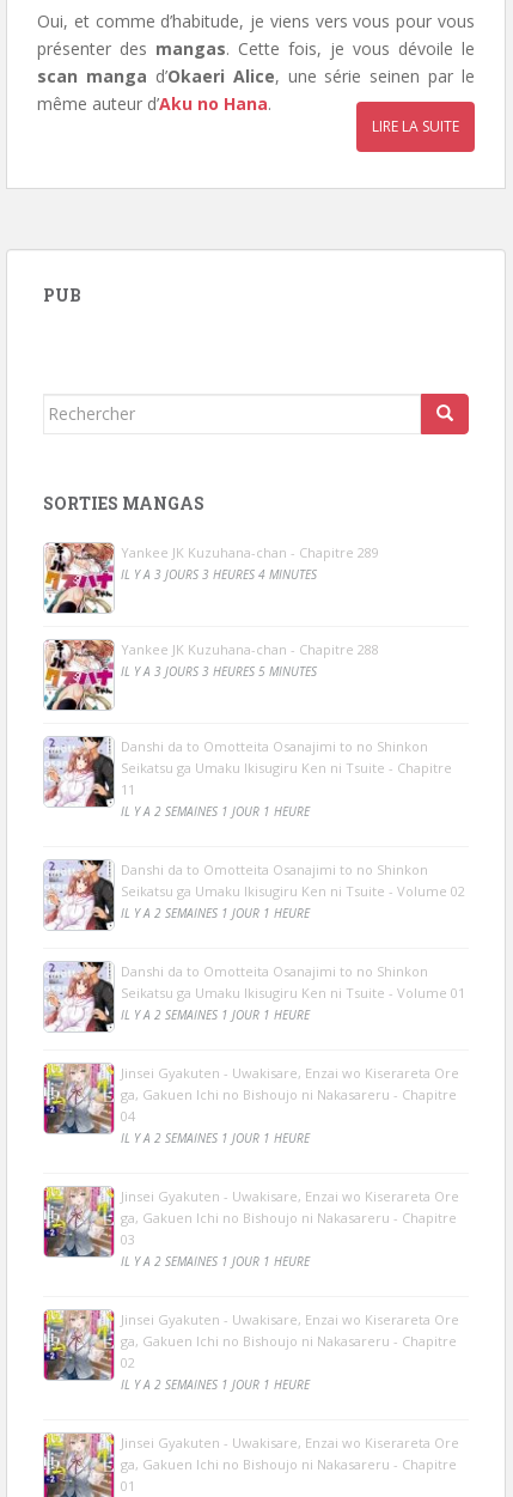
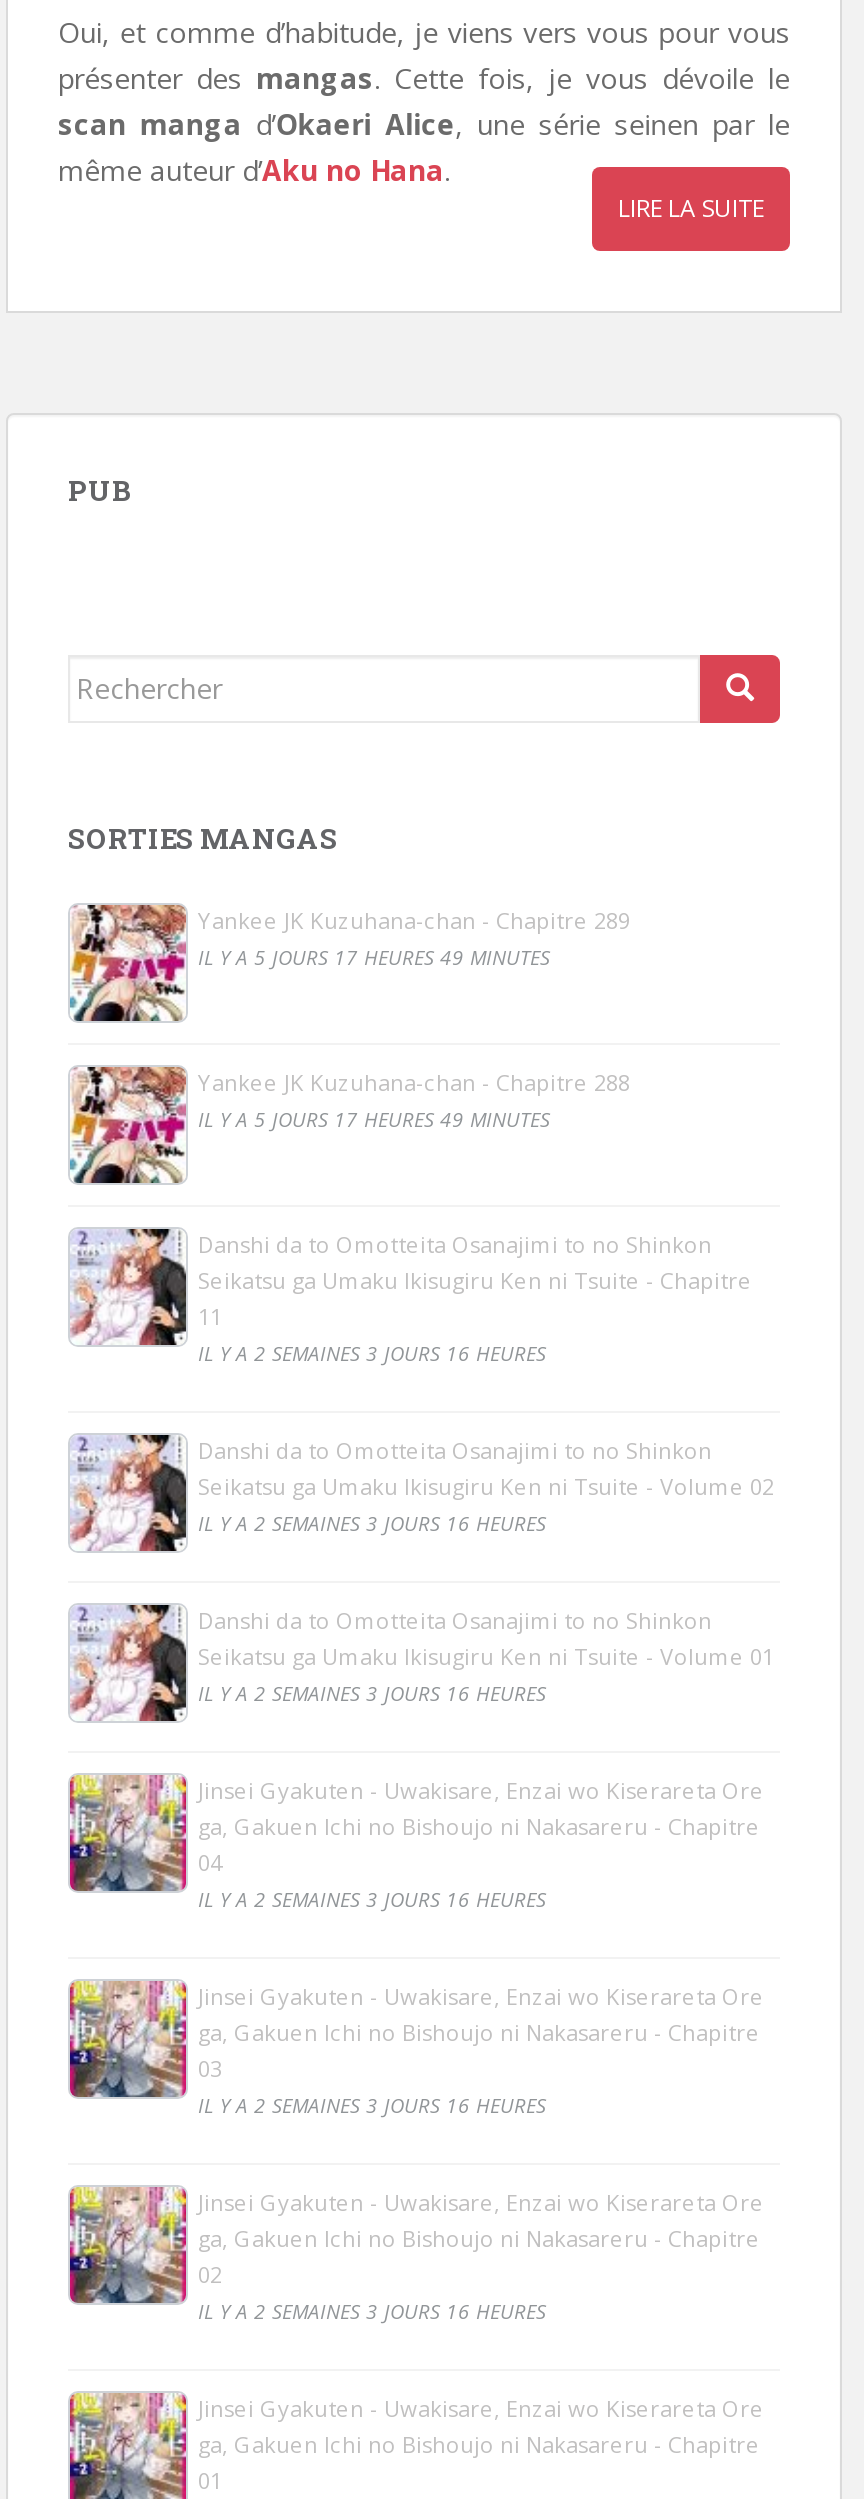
[121,565,317,582] IL Y A 3 JOURS 3 HEURES 4 MINUTES -> [198,942,550,970] IL Y A 5 JOURS 17 HEURES 49 MINUTES
[121,662,317,679] IL Y A 3 JOURS 3 HEURES 5 MINUTES -> [198,1104,550,1132] IL Y A 5 JOURS 17 HEURES 49 MINUTES
[121,802,310,819] IL Y A 2 SEMAINES 1 JOUR 1 HEURE -> [198,1338,546,1366] IL Y A 2 SEMAINES 3 JOURS 16 HEURES
[121,904,310,921] IL Y A 2 SEMAINES 1 JOUR 1 HEURE -> [198,1508,546,1536] IL Y A 2 SEMAINES 3 JOURS 16 HEURES
[121,1006,310,1023] IL Y A 2 SEMAINES 1 JOUR 1 HEURE -> [198,1678,546,1706] IL Y A 2 SEMAINES 3 JOURS 16 HEURES
[121,1129,310,1146] IL Y A 2 SEMAINES 1 JOUR 1 HEURE -> [198,1884,546,1912] IL Y A 2 SEMAINES 3 JOURS 16 HEURES
[121,1252,310,1269] IL Y A 2 SEMAINES 1 JOUR 1 HEURE -> [198,2090,546,2118] IL Y A 2 SEMAINES 3 JOURS 16 HEURES
[121,1376,310,1392] IL Y A 2 SEMAINES 1 JOUR 1 HEURE -> [198,2296,546,2324] IL Y A 2 SEMAINES 3 JOURS 16 HEURES

